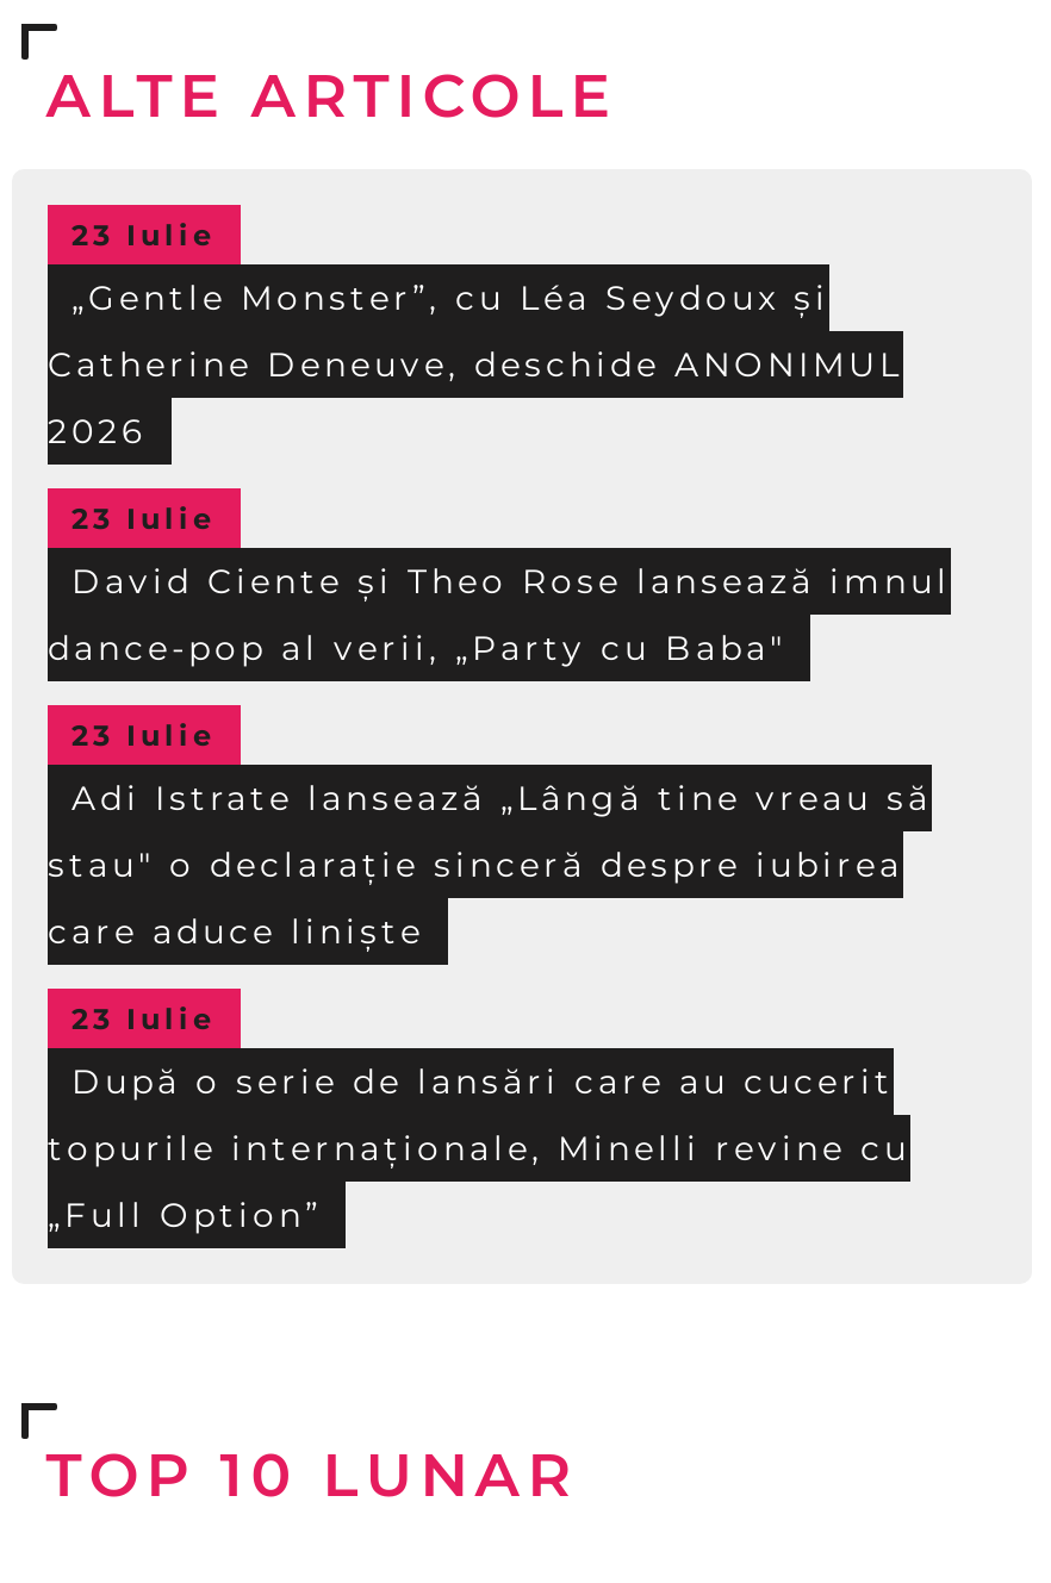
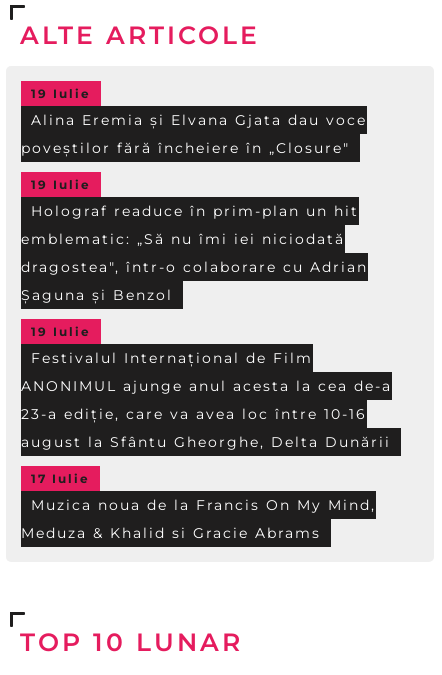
[48,217,951,1236] 23 Iulie | „Gentle Monster”, cu Léa Seydoux și | Catherine Deneuve, deschide ANONIMUL | 2026 | 23 Iulie | David Ciente și Theo Rose lansează imnul | dance-pop al verii, „Party cu Baba" | 23 Iulie | Adi Istrate lansează „Lângă tine vreau să | stau" o declarație sinceră despre iubirea | care aduce liniște | 23 Iulie | După o serie de lansări care au cucerit | topurile internaționale, Minelli revine cu | „Full Option” -> [21,86,392,542] 19 Iulie | Alina Eremia și Elvana Gjata dau voce | poveștilor fără încheiere în „Closure" | 19 Iulie | Holograf readuce în prim-plan un hit | emblematic: „Să nu îmi iei niciodată | dragostea", într-o colaborare cu Adrian | Șaguna și Benzol | 19 Iulie | Festivalul Internațional de Film | ANONIMUL ajunge anul acesta la cea de-a | 23-a ediție, care va avea loc între 10-16 | august la Sfântu Gheorghe, Delta Dunării | 17 Iulie | Muzica noua de la Francis On My Mind, | Meduza & Khalid si Gracie Abrams

